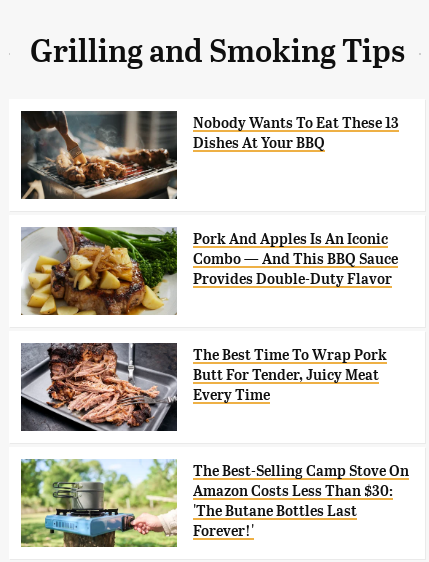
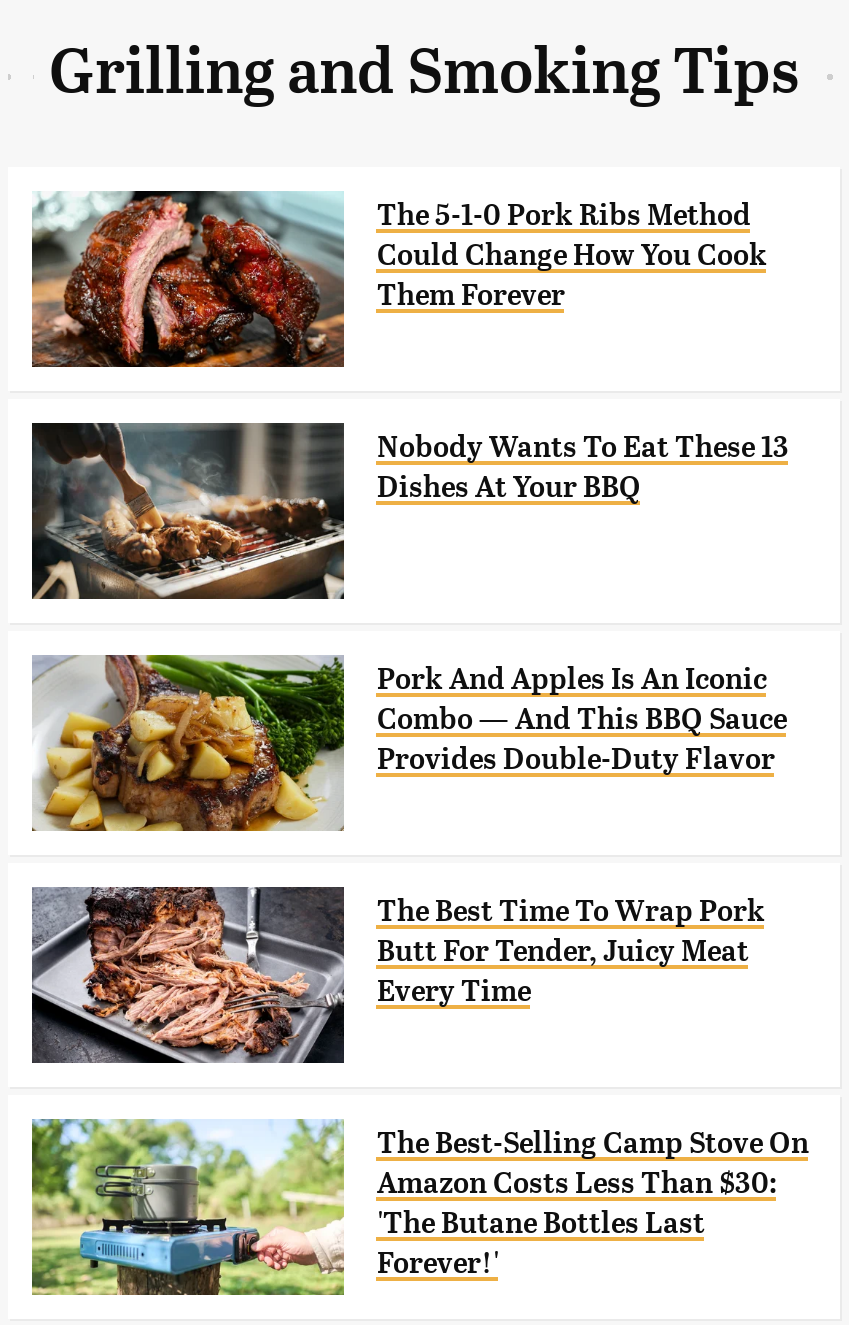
none -> [30,189,767,369] [image] | The 5-1-0 Pork Ribs Method | Could Change How You Cook | Them Forever

